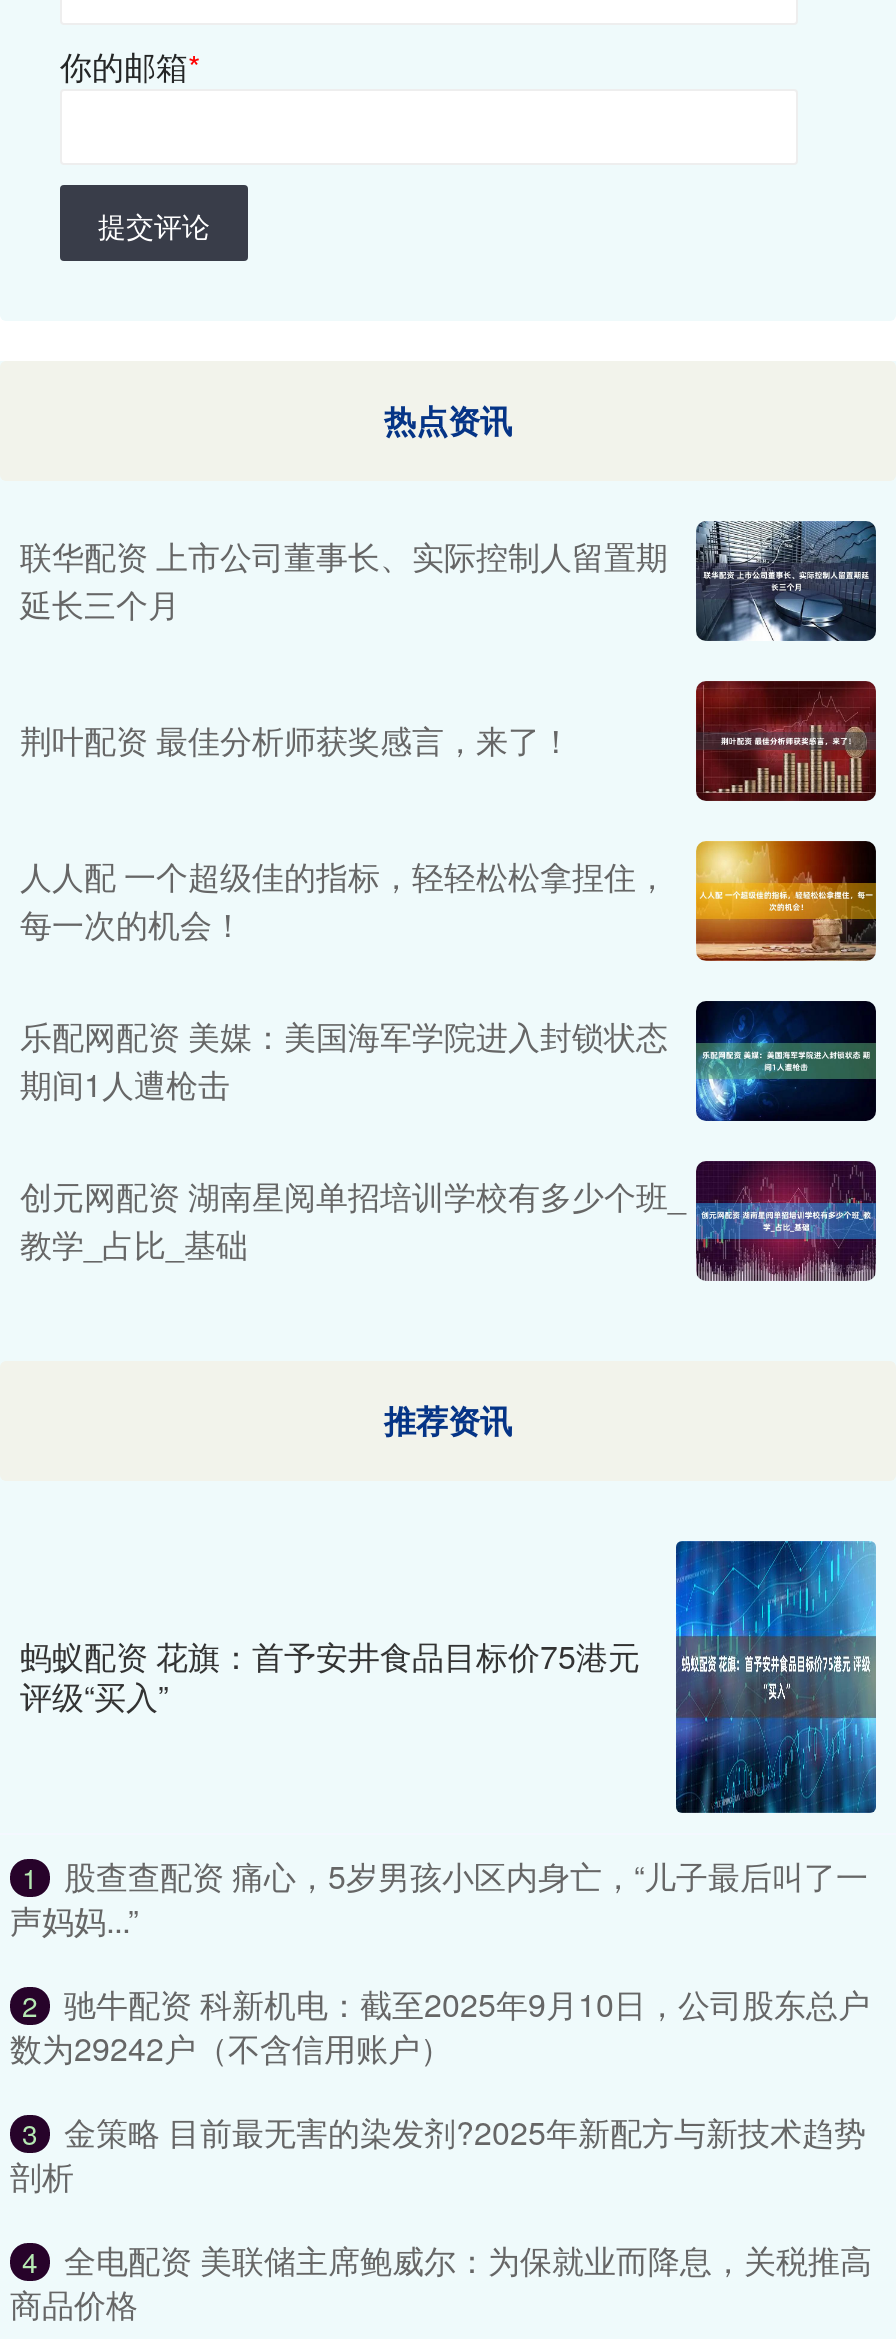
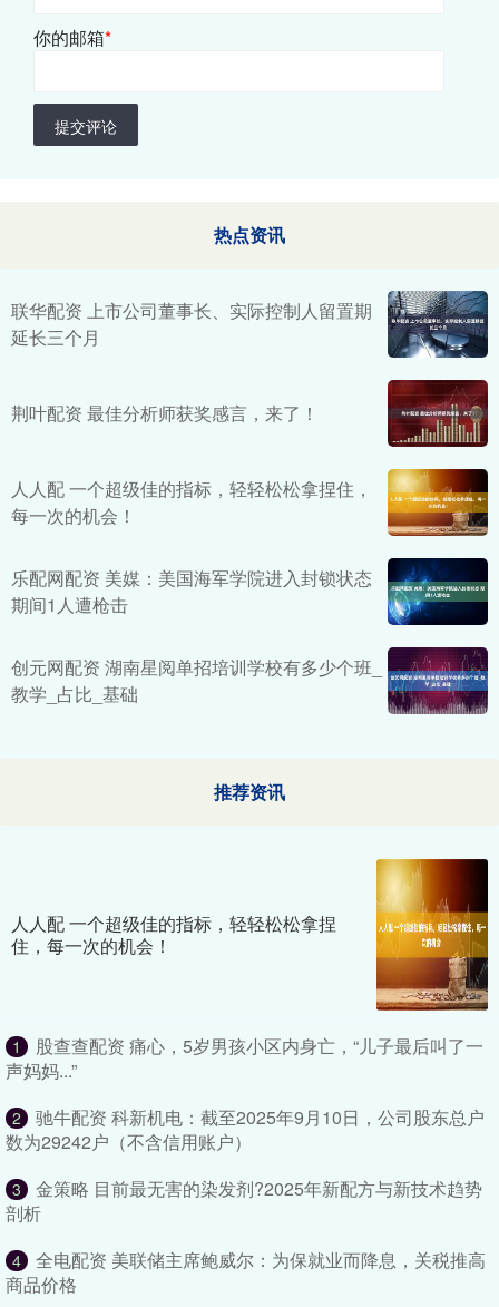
[20,1539,878,1815] [image] | 蚂蚁配资 花旗：首予安井食品目标价75港元 | 评级“买入” -> [11,858,489,1012] [image] | 人人配 一个超级佳的指标，轻轻松松拿捏 | 住，每一次的机会！

